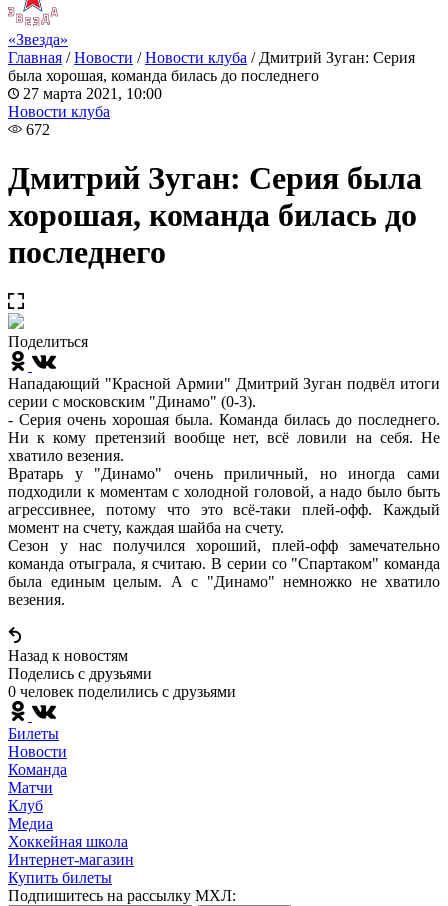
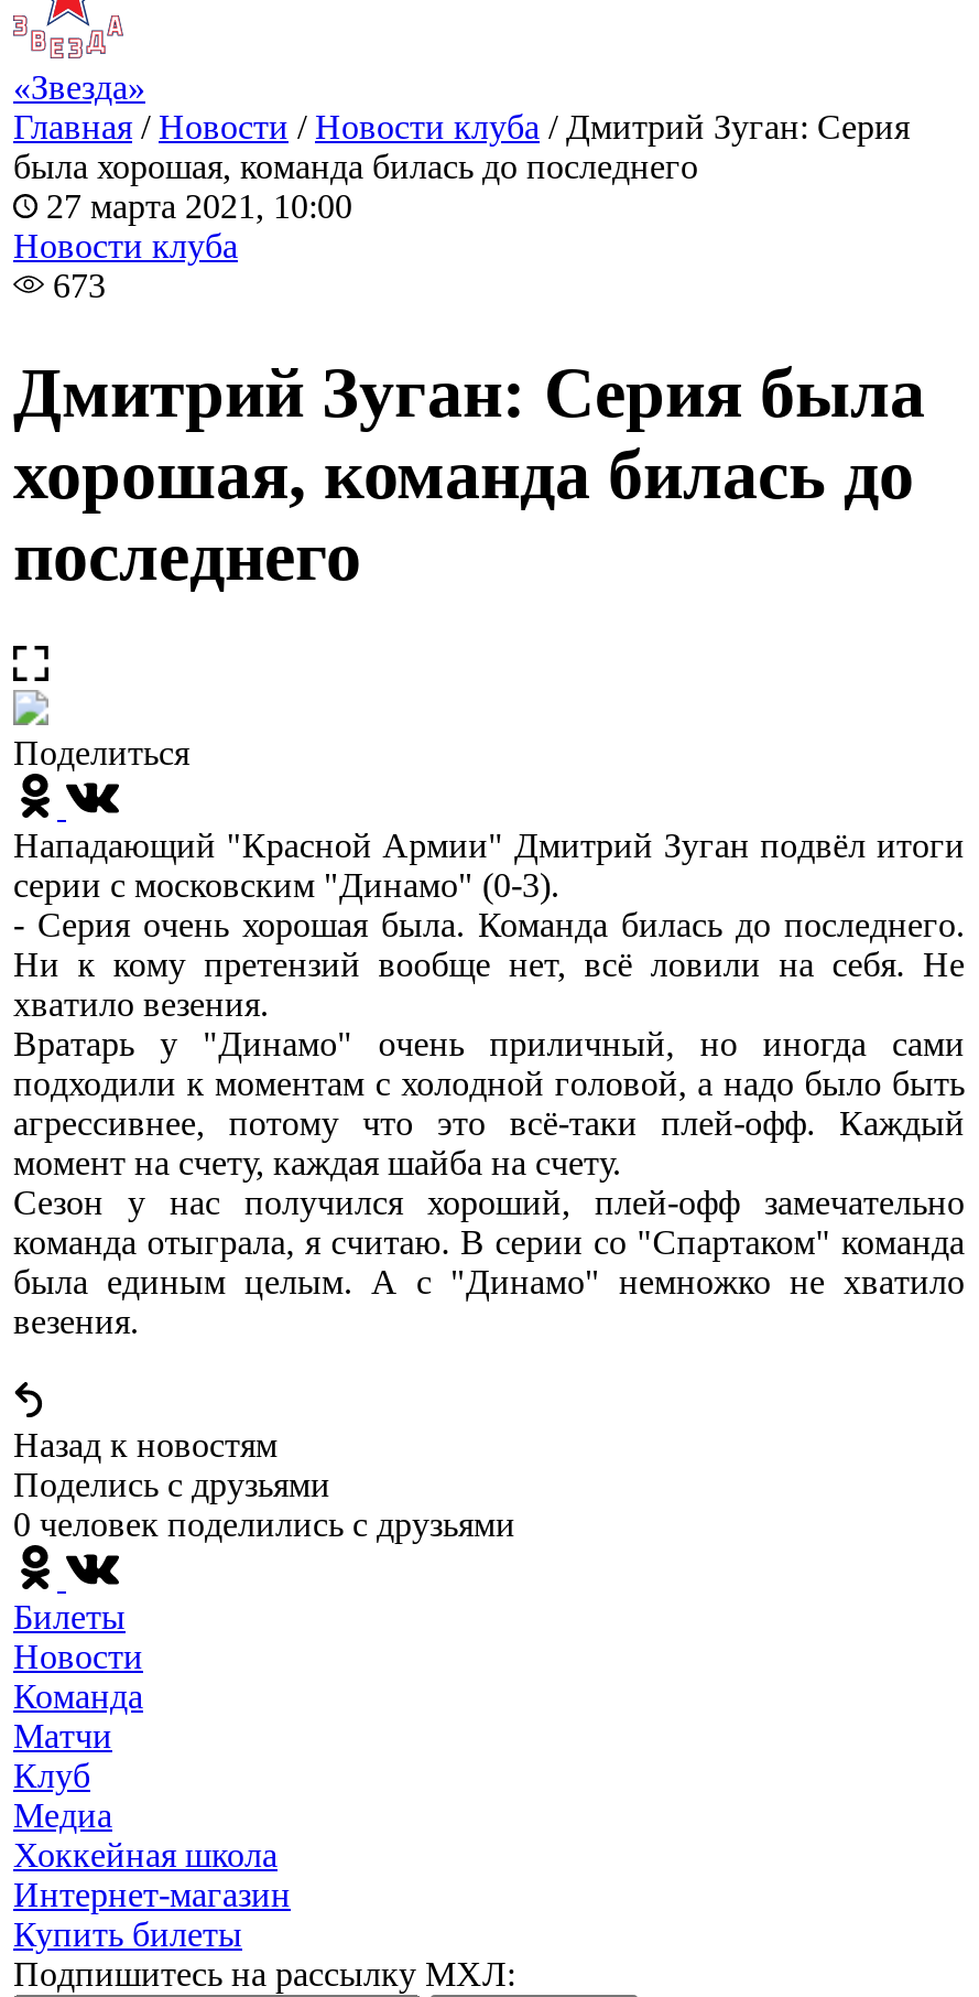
[22,121,50,138] 672 -> [44,266,106,304] 673

